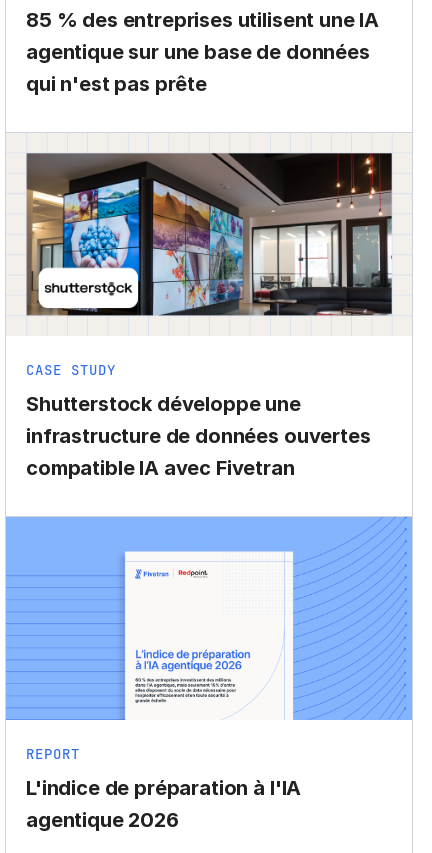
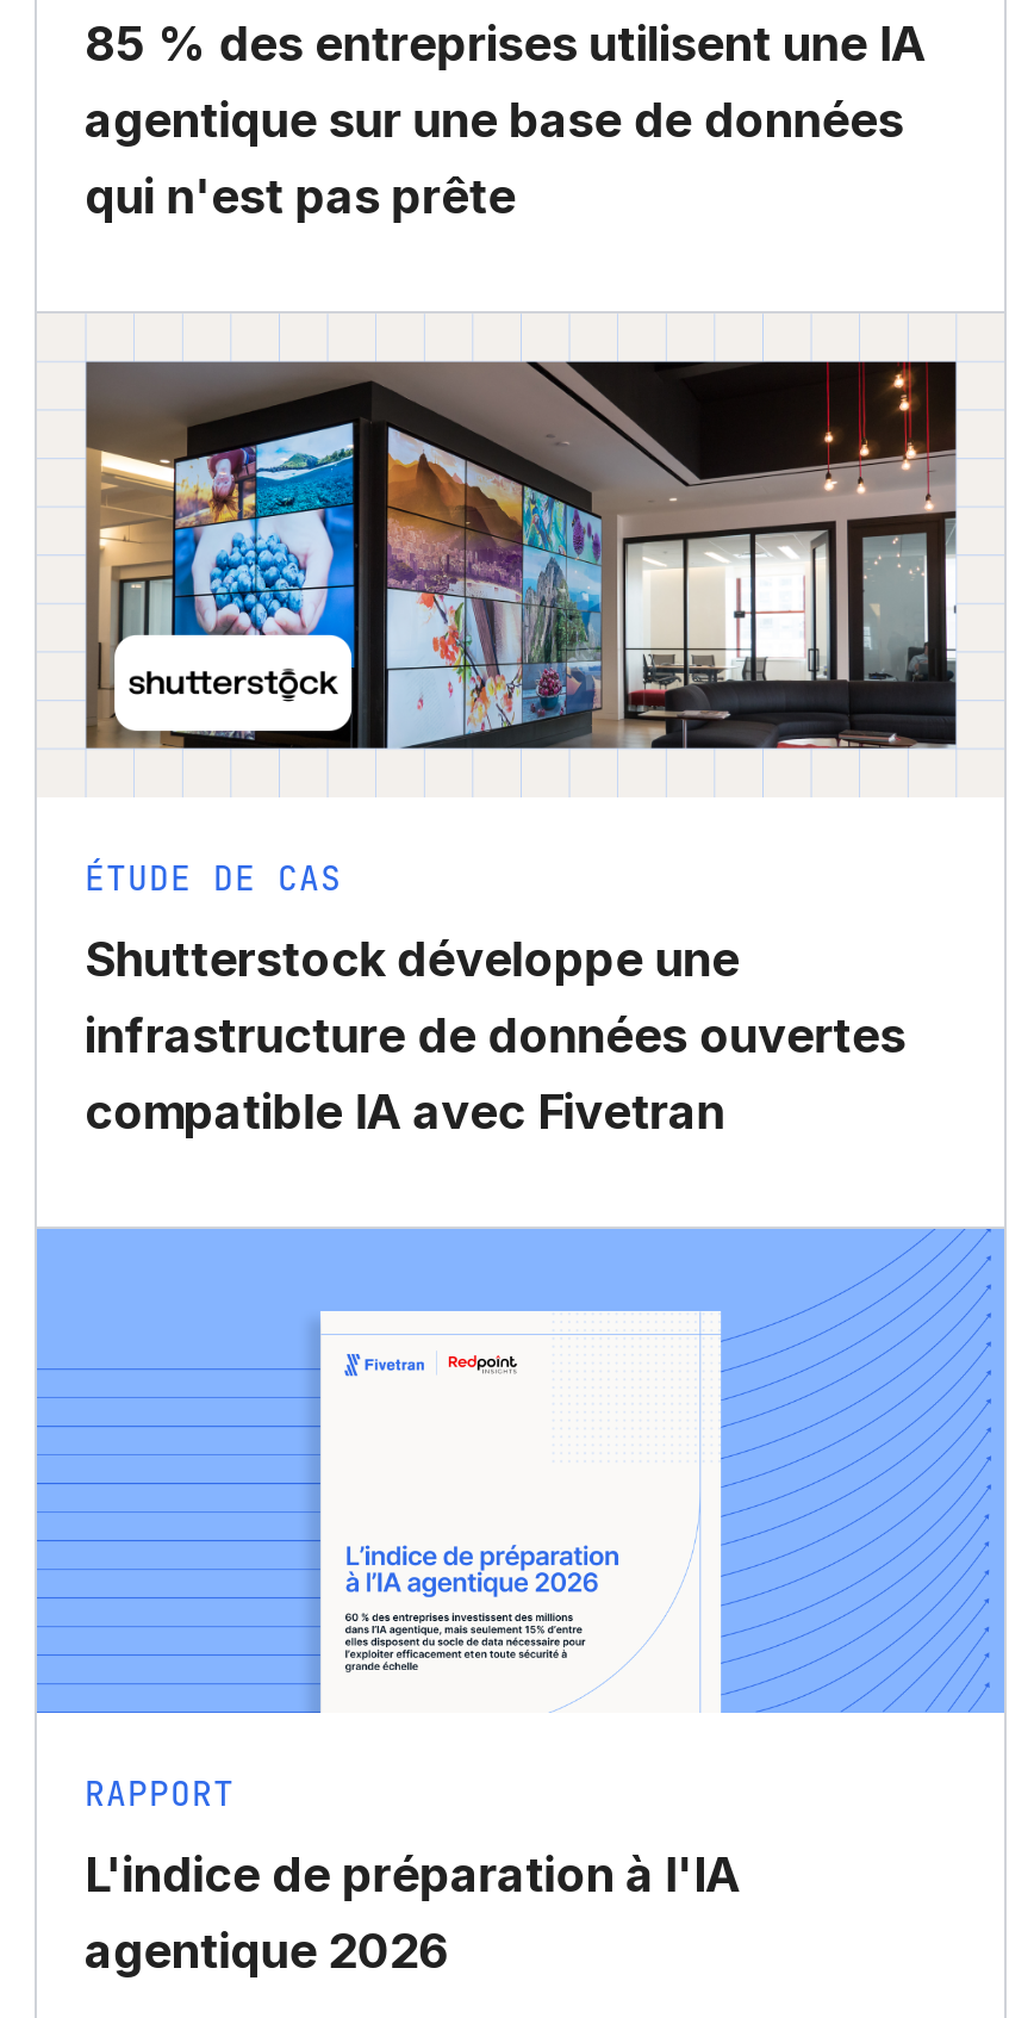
[26,361,116,379] CASE STUDY -> [85,856,342,899] ÉTUDE DE CAS
[26,745,80,763] REPORT -> [85,1771,235,1814] RAPPORT

